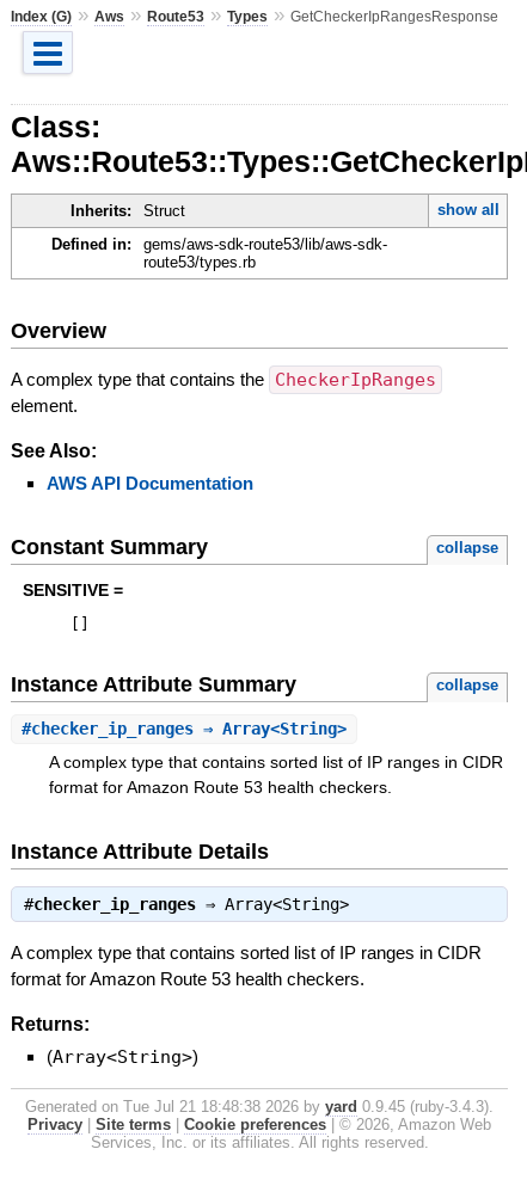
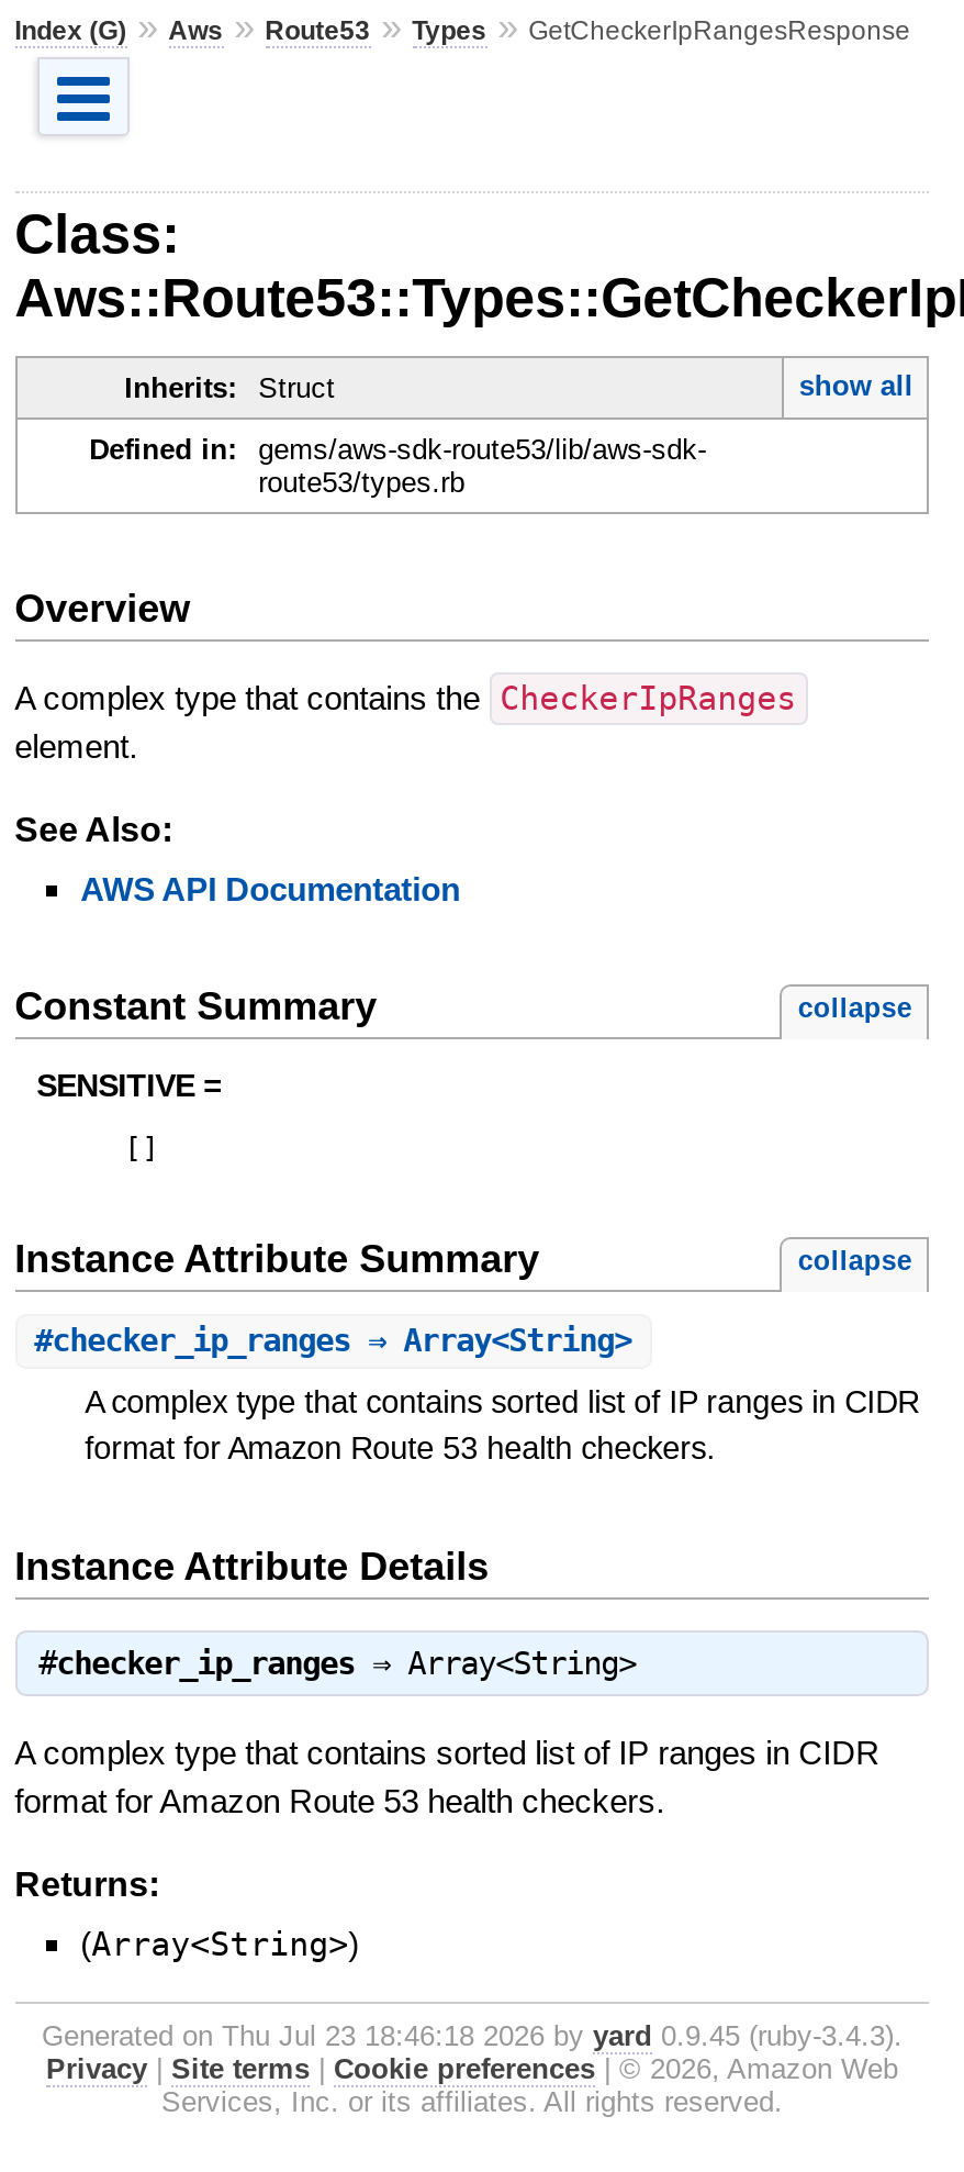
[25,1097,494,1115] Generated on Tue Jul 21 18:48:38 2026 by yard 0.9.45 (ruby-3.4.3). -> [42,2019,903,2052] Generated on Thu Jul 23 18:46:18 2026 by yard 0.9.45 (ruby-3.4.3).

